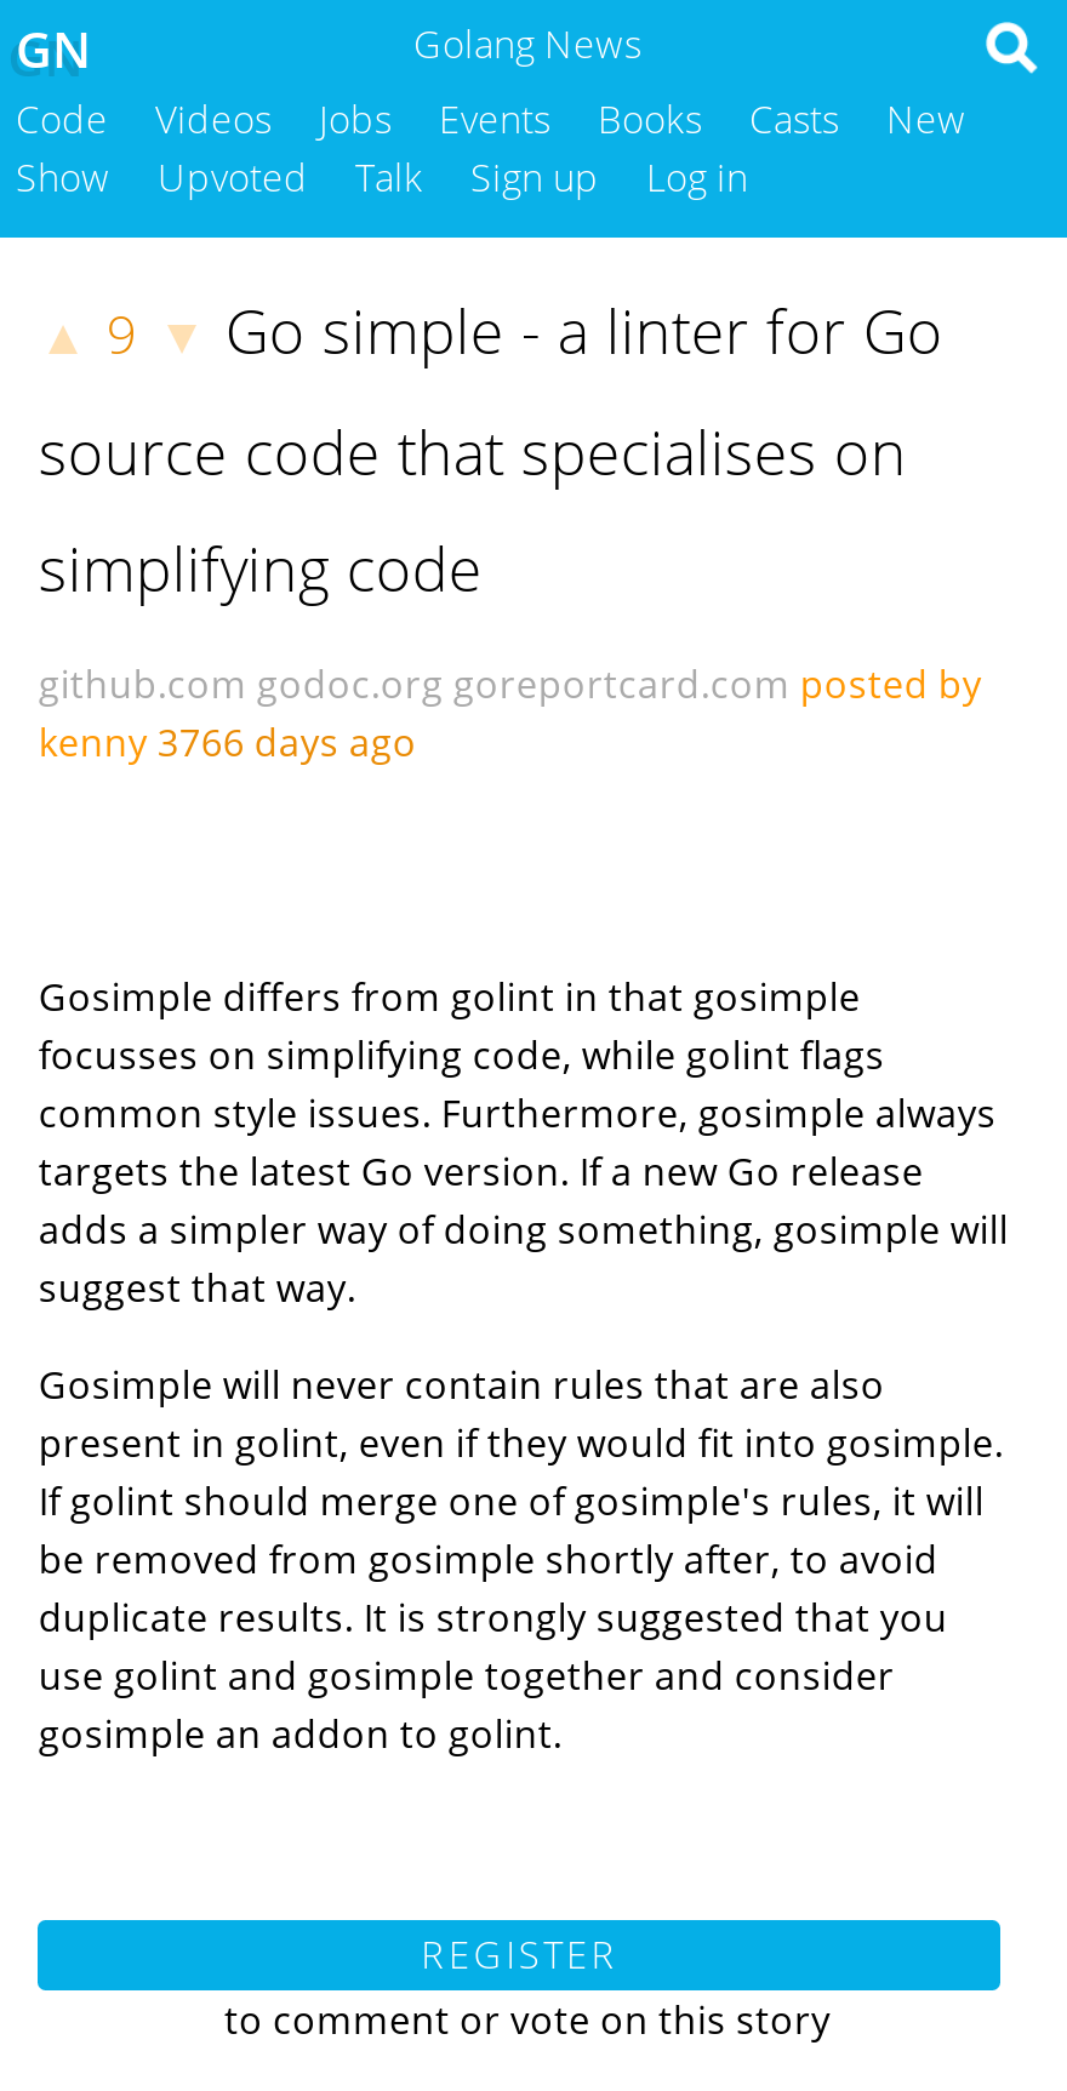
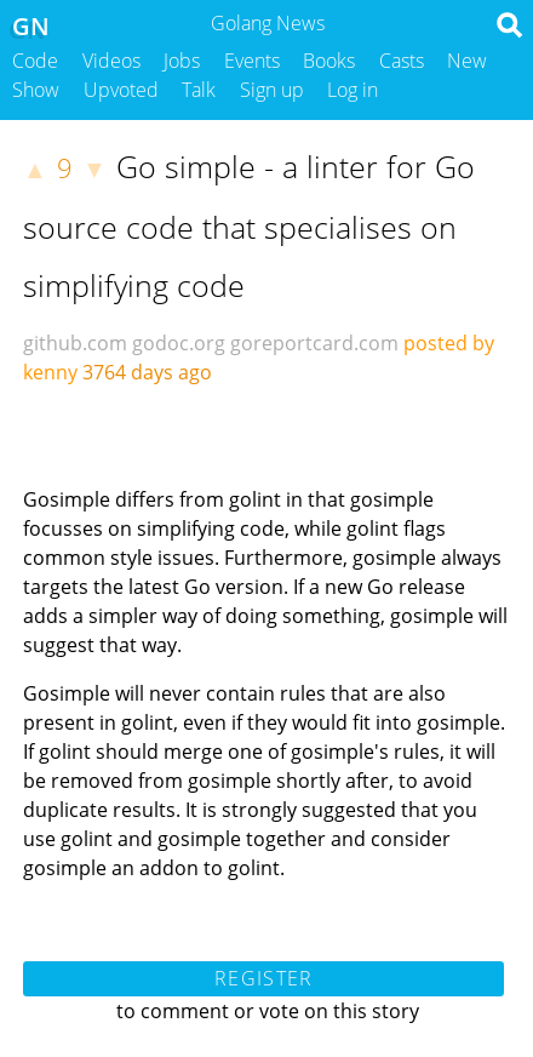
[39,716,436,769] kenny 3766 days ago -> [24,359,222,386] kenny 3764 days ago

